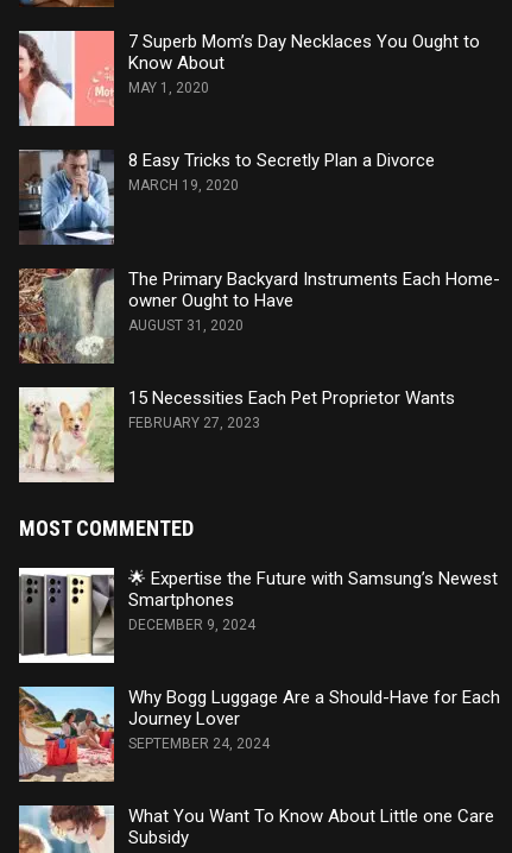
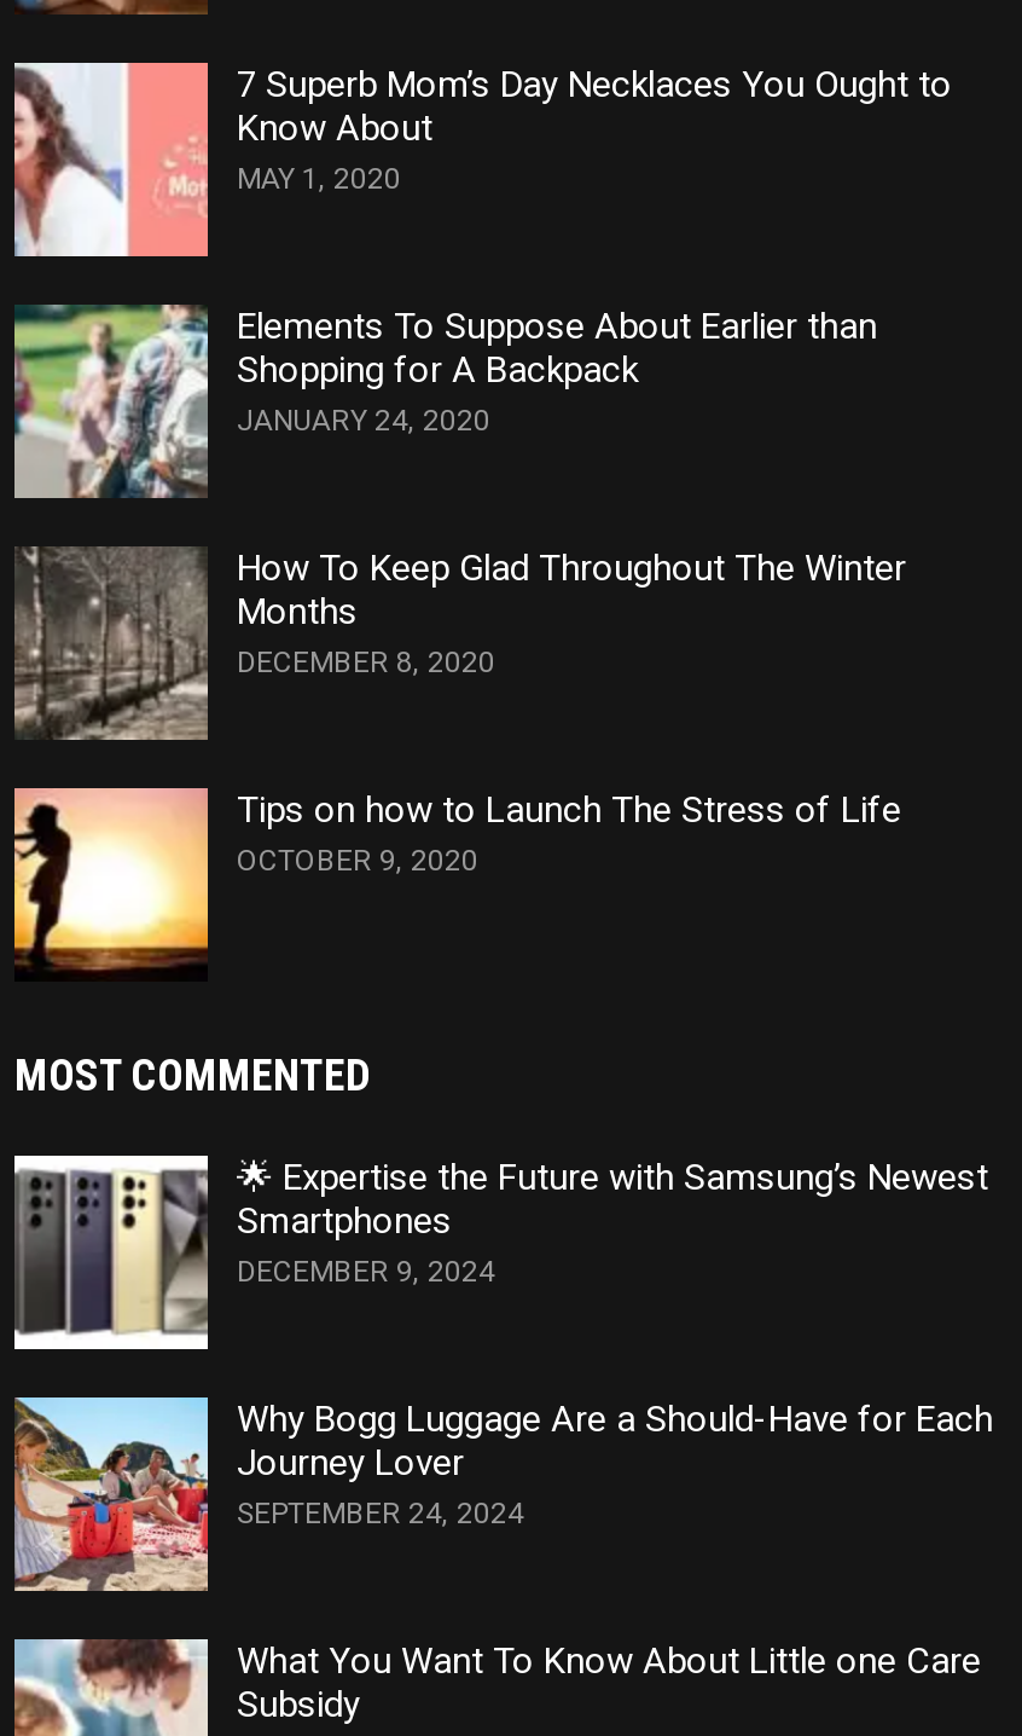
[18,149,435,245] [image] | 8 Easy Tricks to Secretly Plan a Divorce | MARCH 19, 2020 -> [12,305,877,500] [image] | Elements To Suppose About Earlier than | Shopping for A Backpack | JANUARY 24, 2020
[19,268,500,364] [image] | The Primary Backyard Instruments Each Home- | owner Ought to Have | AUGUST 31, 2020 -> [14,546,906,740] [image] | How To Keep Glad Throughout The Winter | Months | DECEMBER 8, 2020
[18,387,455,484] [image] | 15 Necessities Each Pet Proprietor Wants | FEBRUARY 27, 2023 -> [12,788,901,982] [image] | Tips on how to Launch The Stress of Life | OCTOBER 9, 2020

